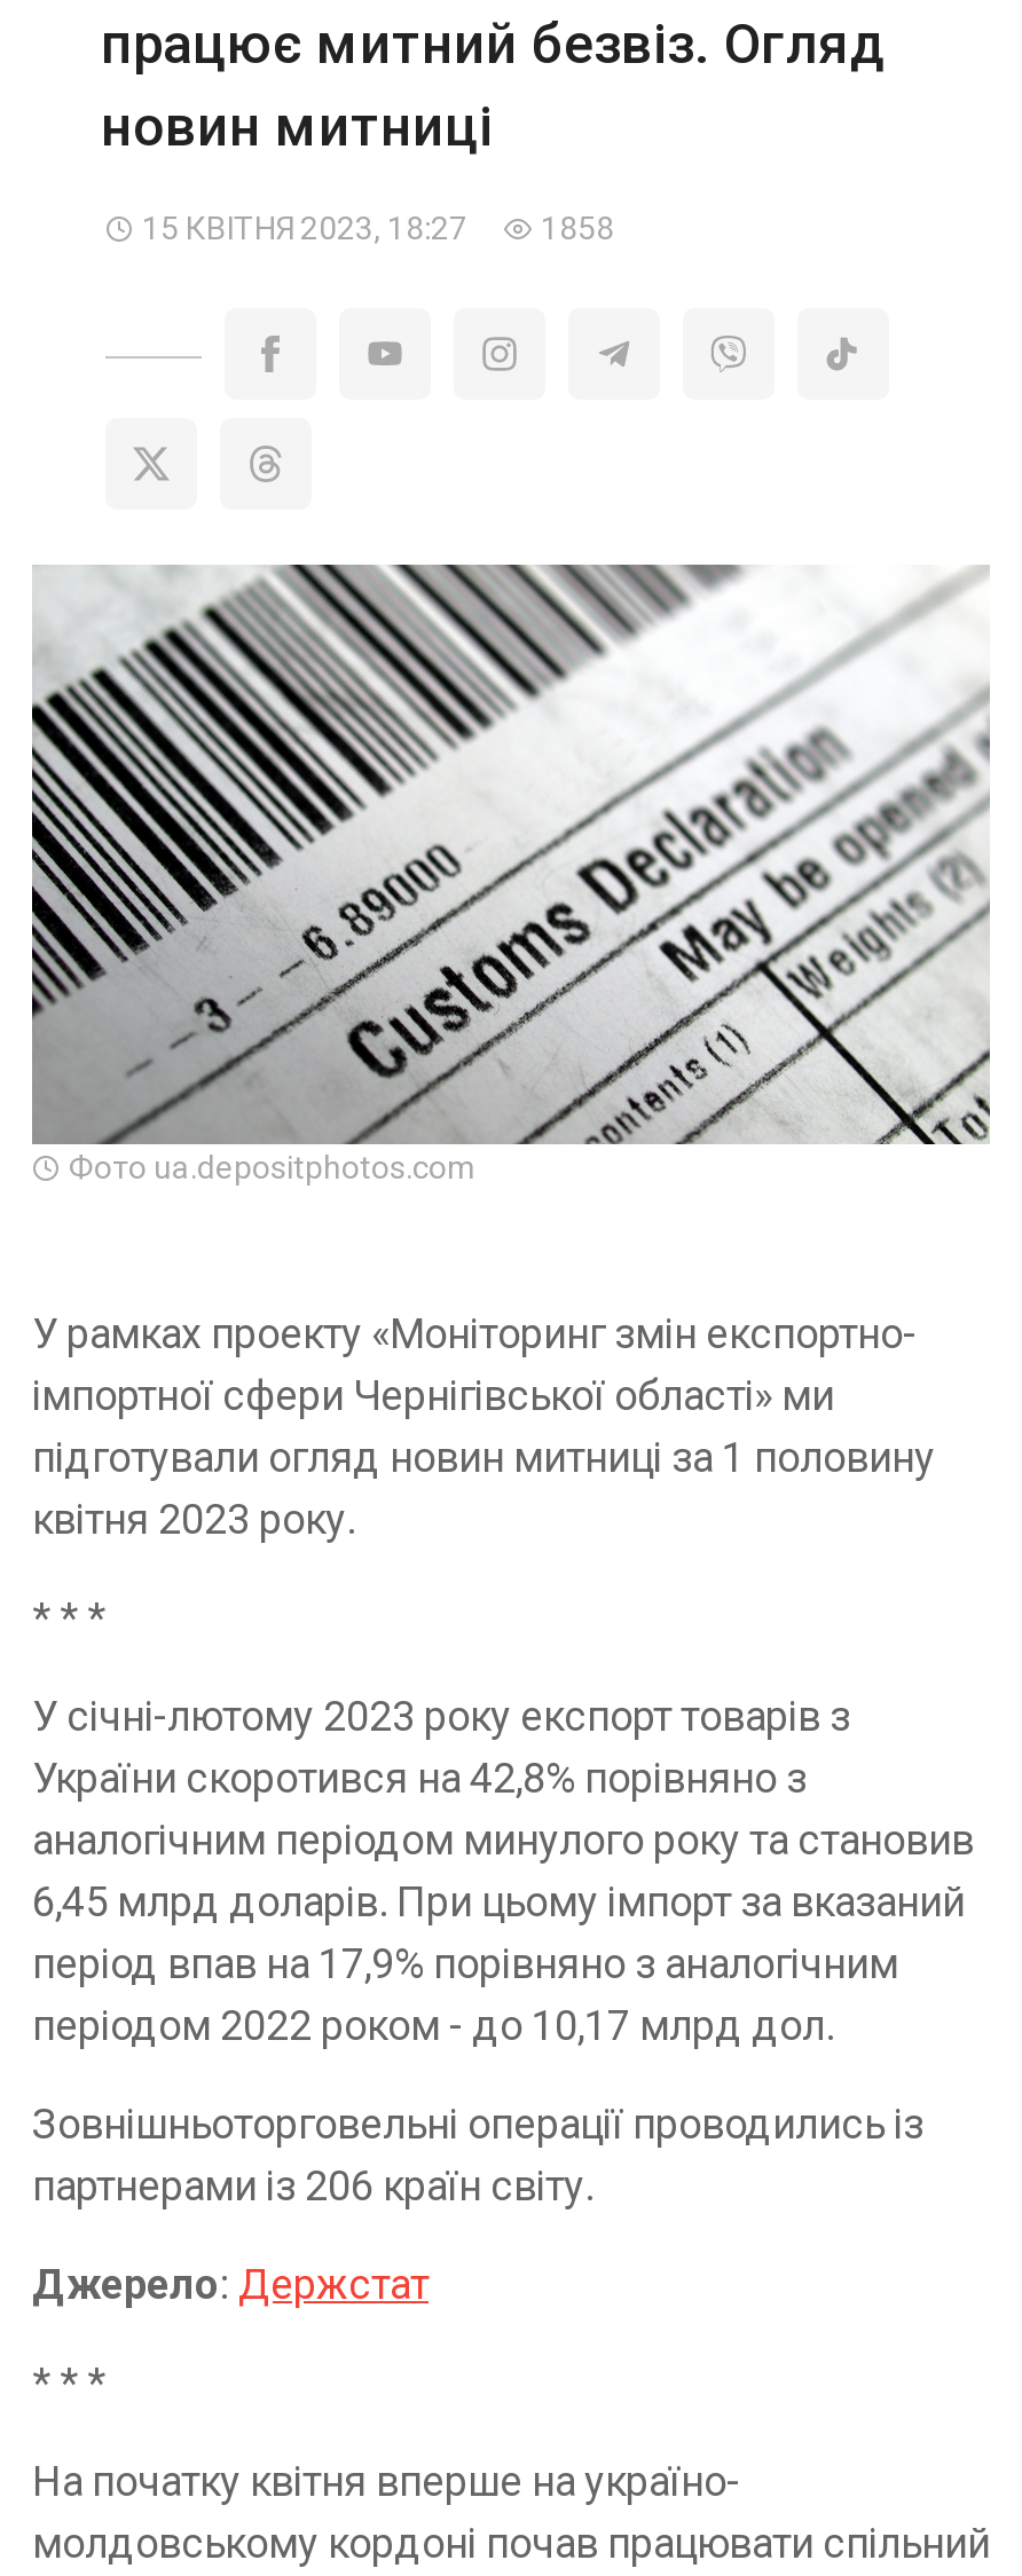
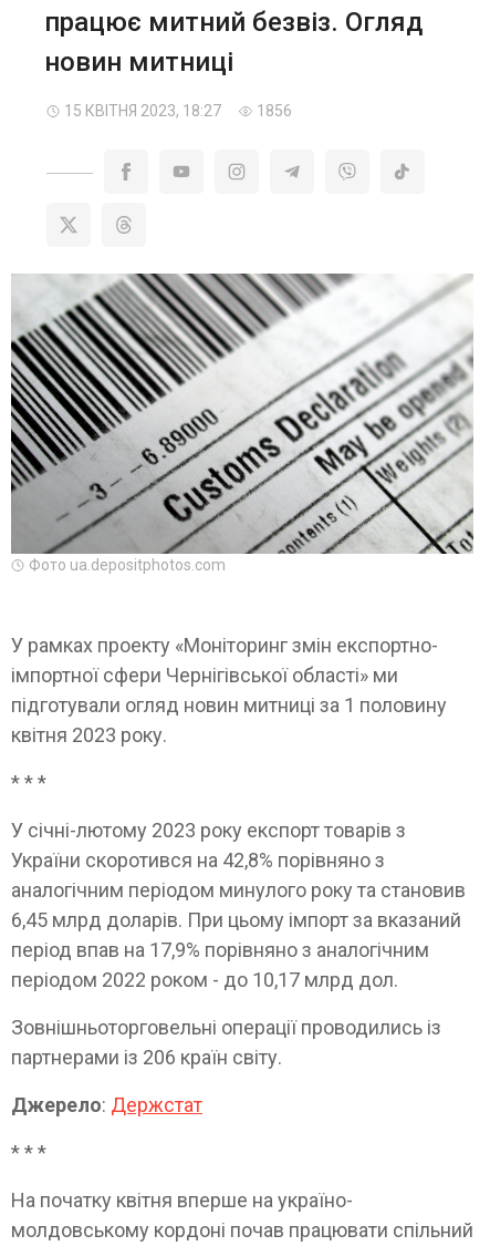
[142,210,614,246] 15 КВІТНЯ 2023, 18:27 1858 -> [64,102,292,120] 15 КВІТНЯ 2023, 18:27 1856

